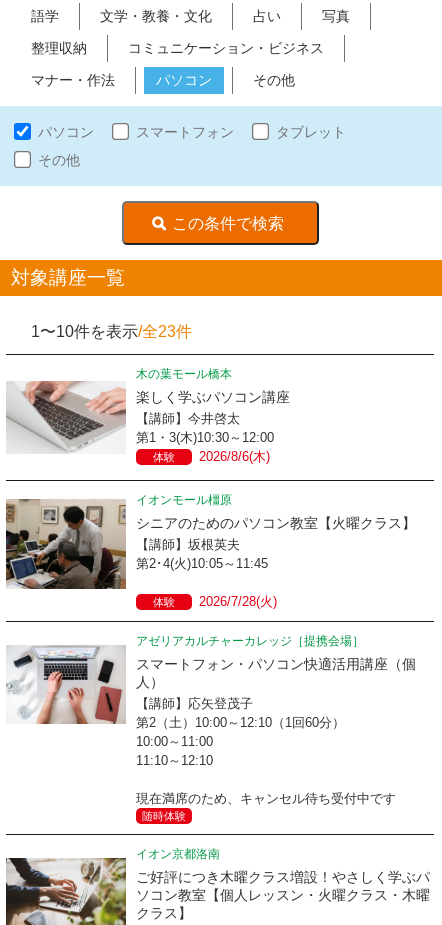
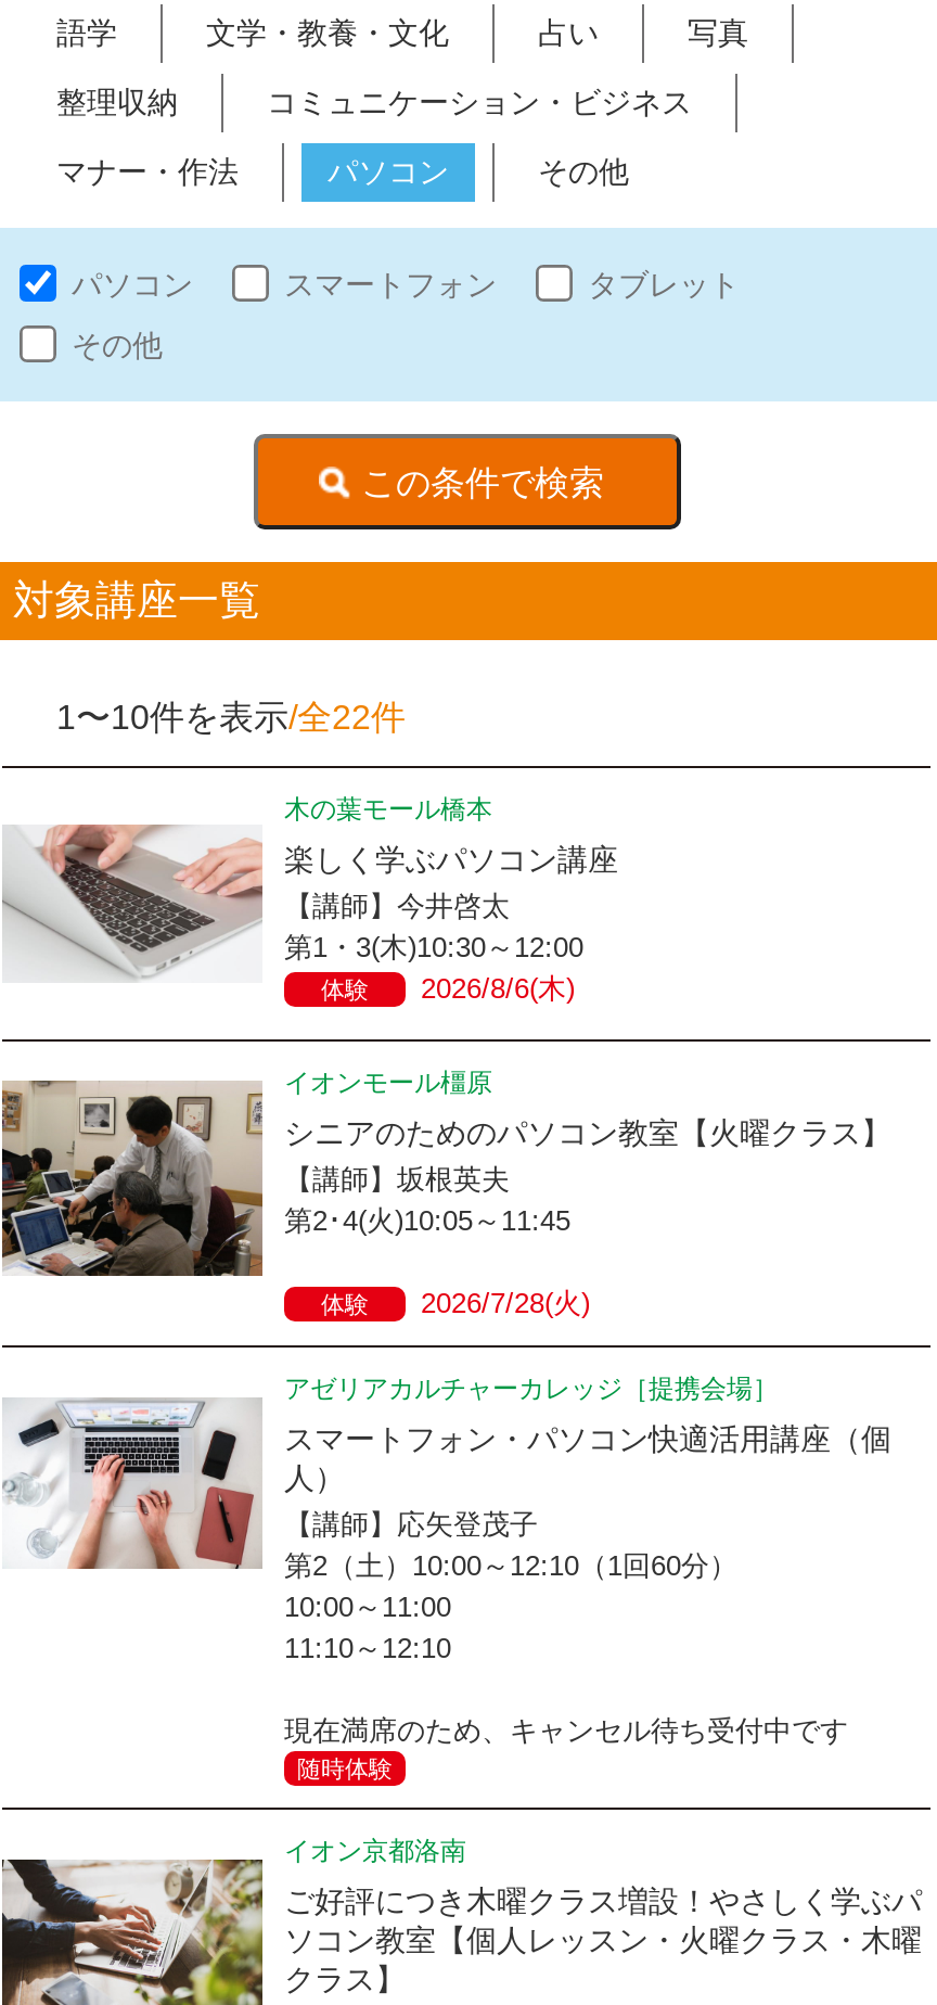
[31,323,192,340] 1〜10件を表示/全23件 -> [56,699,406,736] 1〜10件を表示/全22件

